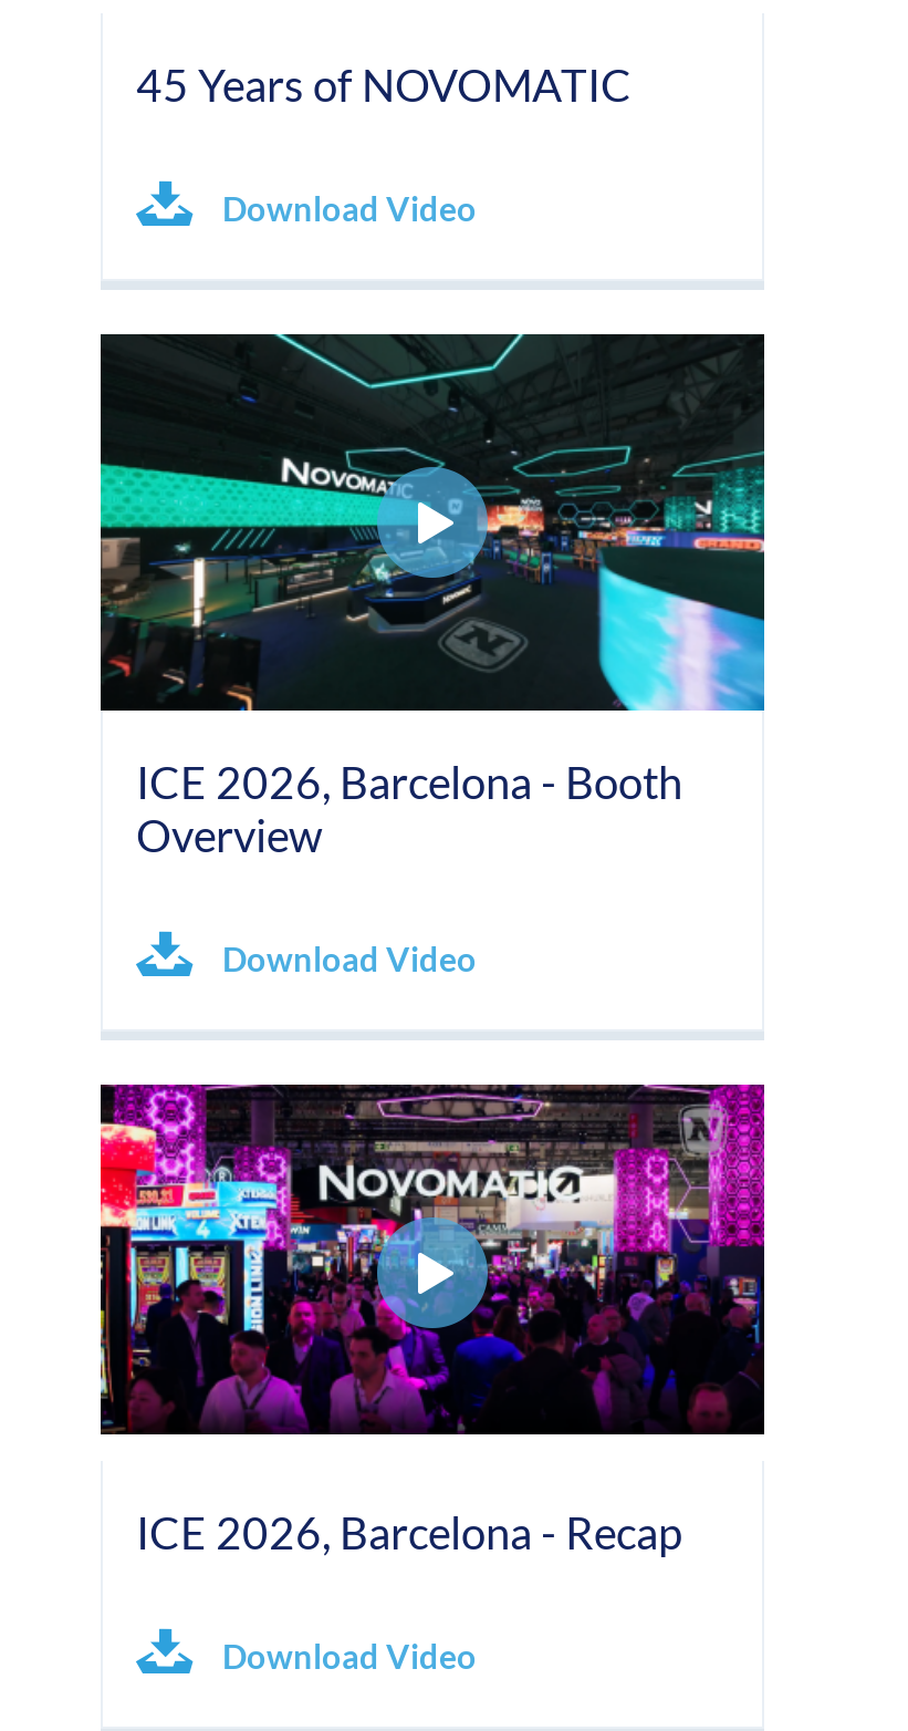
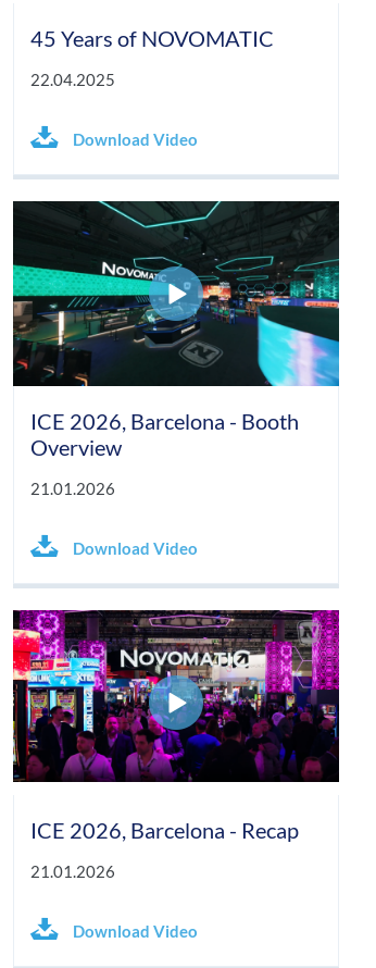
none -> [30,70,115,89] 22.04.2025
none -> [30,479,115,498] 21.01.2026
none -> [30,862,115,881] 21.01.2026

